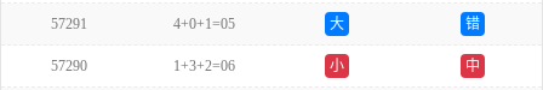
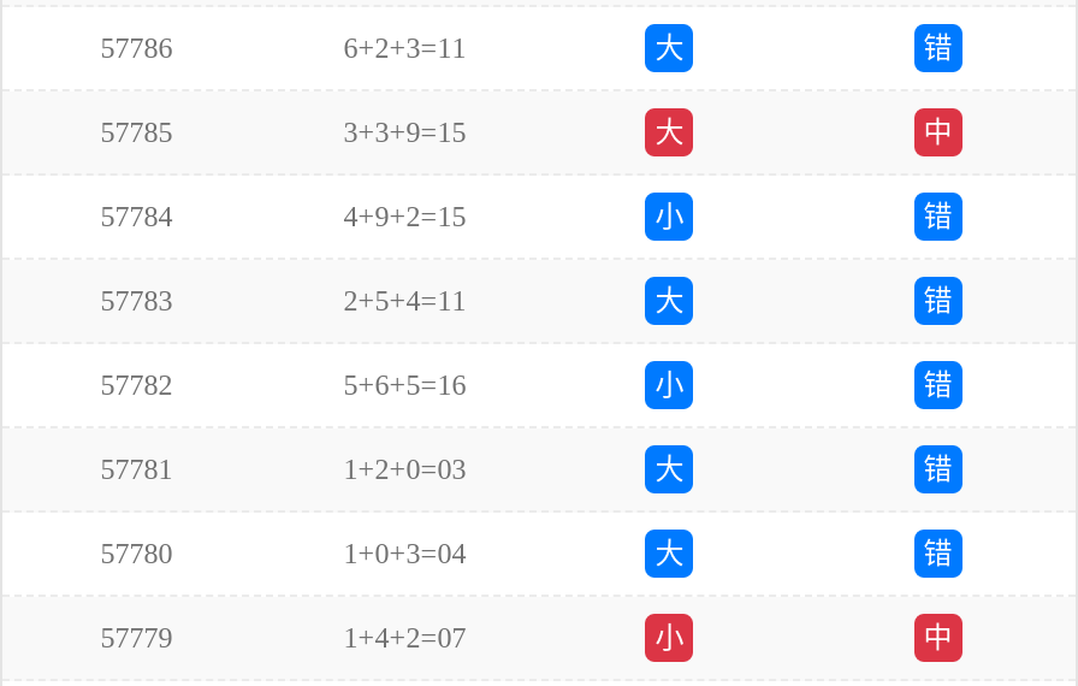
[51,16,87,32] 57291 -> [101,31,173,65] 57786
[173,16,235,32] 4+0+1=05 -> [344,31,466,65] 6+2+3=11
[51,58,235,74] 57290 | 1+3+2=06 -> [101,116,952,655] 57785 | 3+3+9=15 | 大 | 中 | 57784 | 4+9+2=15 | 小 | 错 | 57783 | 2+5+4=11 | 大 | 错 | 57782 | 5+6+5=16 | 小 | 错 | 57781 | 1+2+0=03 | 大 | 错 | 57780 | 1+0+3=04 | 大 | 错 | 57779 | 1+4+2=07

